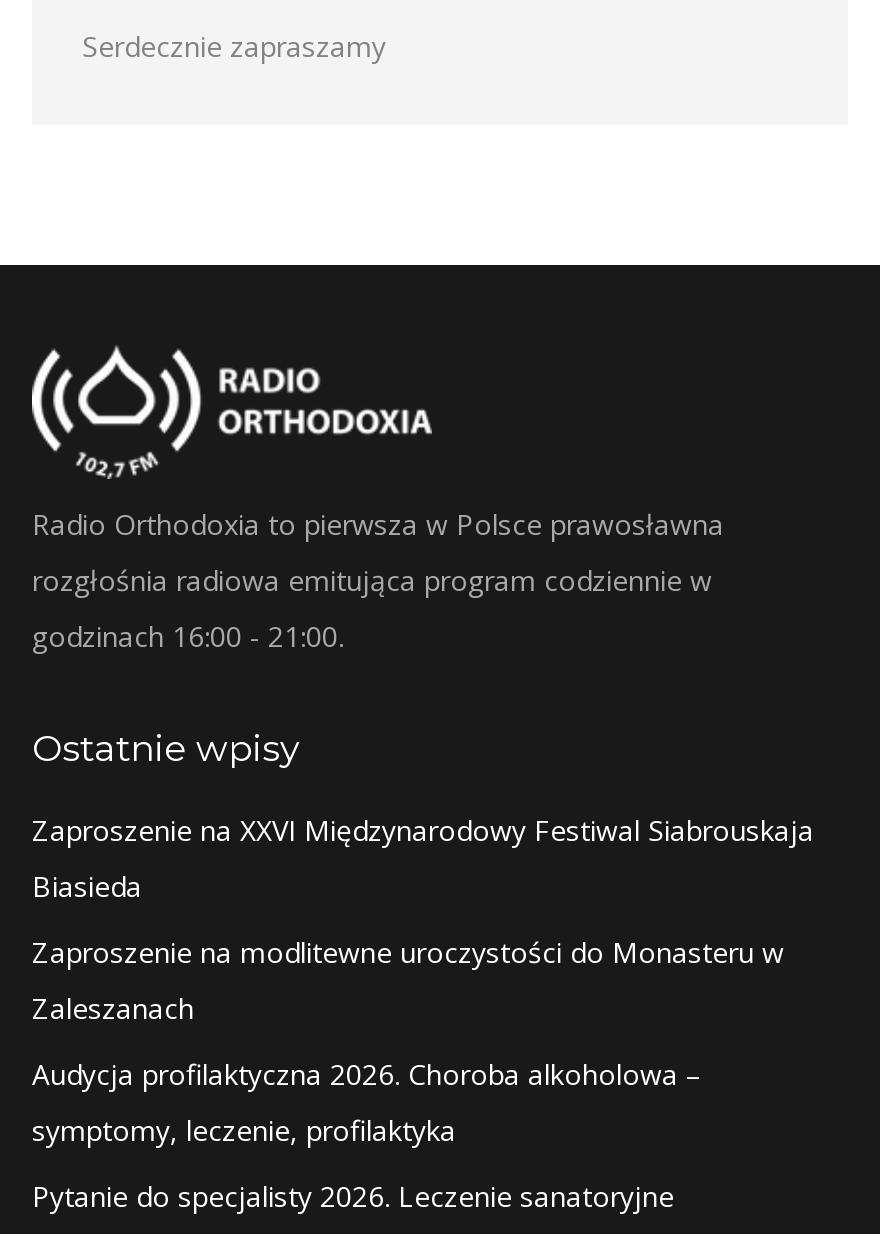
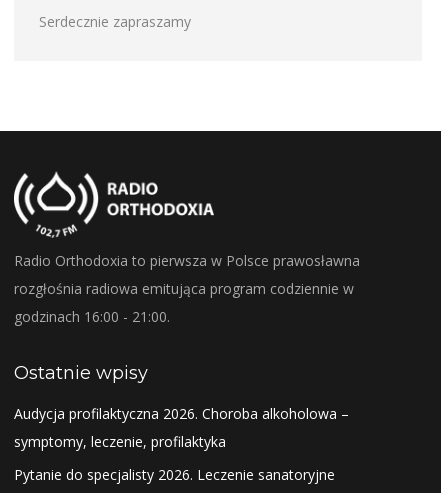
[32,811,814,1027] Zaproszenie na XXVI Międzynarodowy Festiwal Siabrouskaja | Biasieda | Zaproszenie na modlitewne uroczystości do Monasteru w | Zaleszanach -> none

